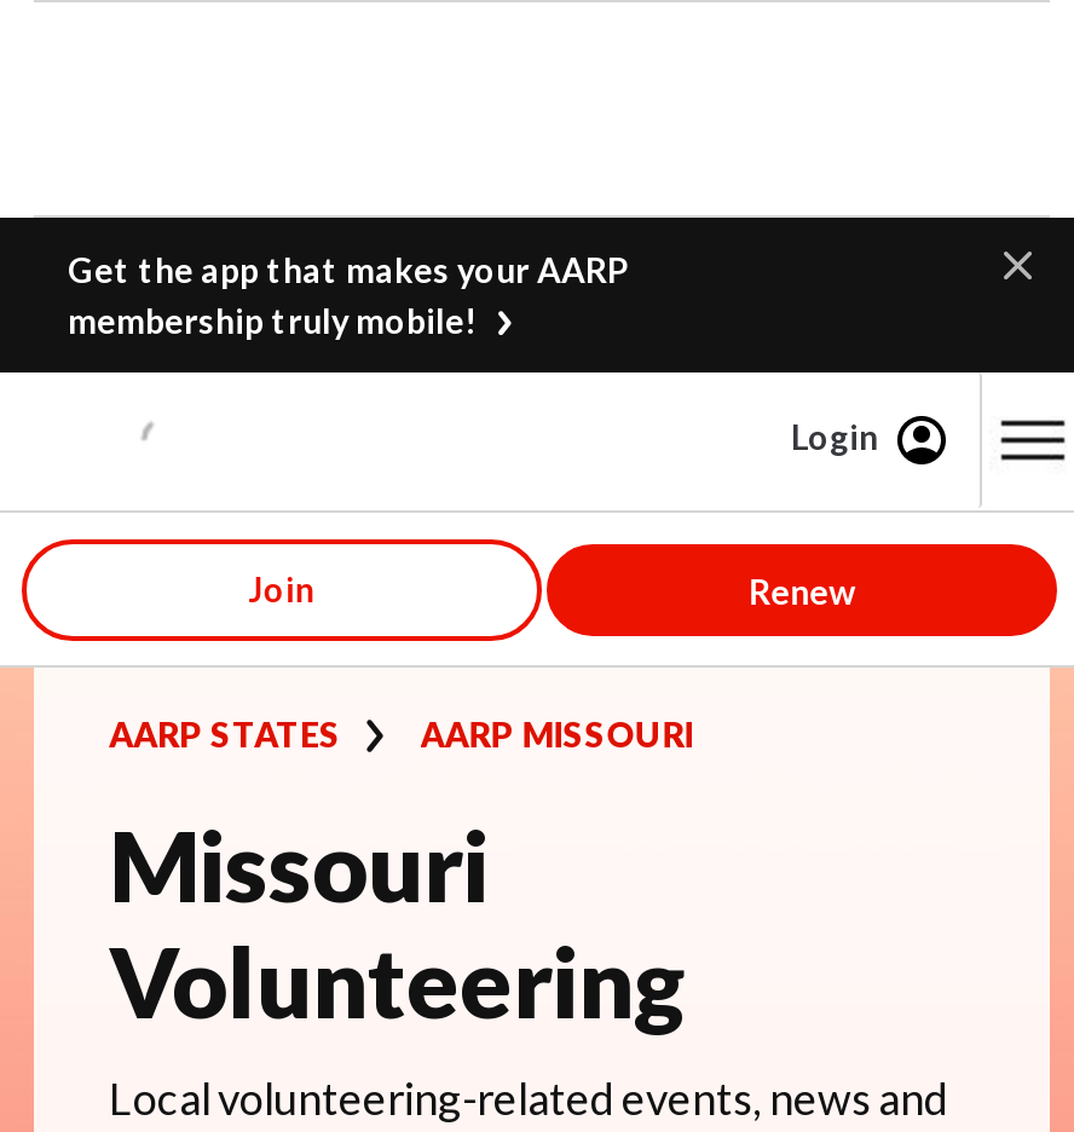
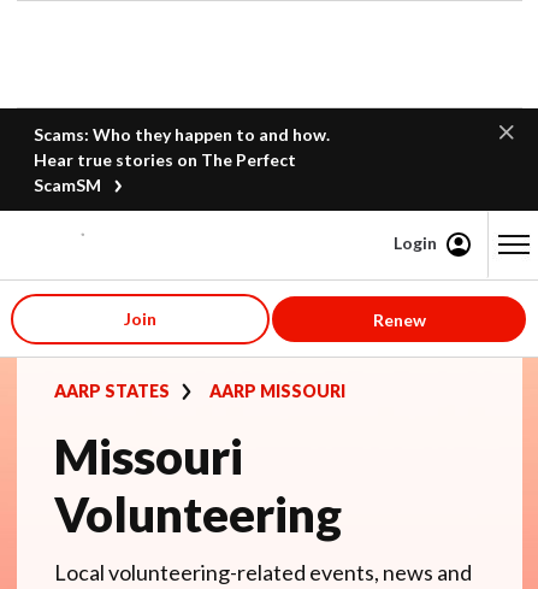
[68,249,629,341] Get the app that makes your AARP | membership truly mobile! -> [34,124,330,195] Scams: Who they happen to and how. | Hear true stories on The Perfect | ScamSM

